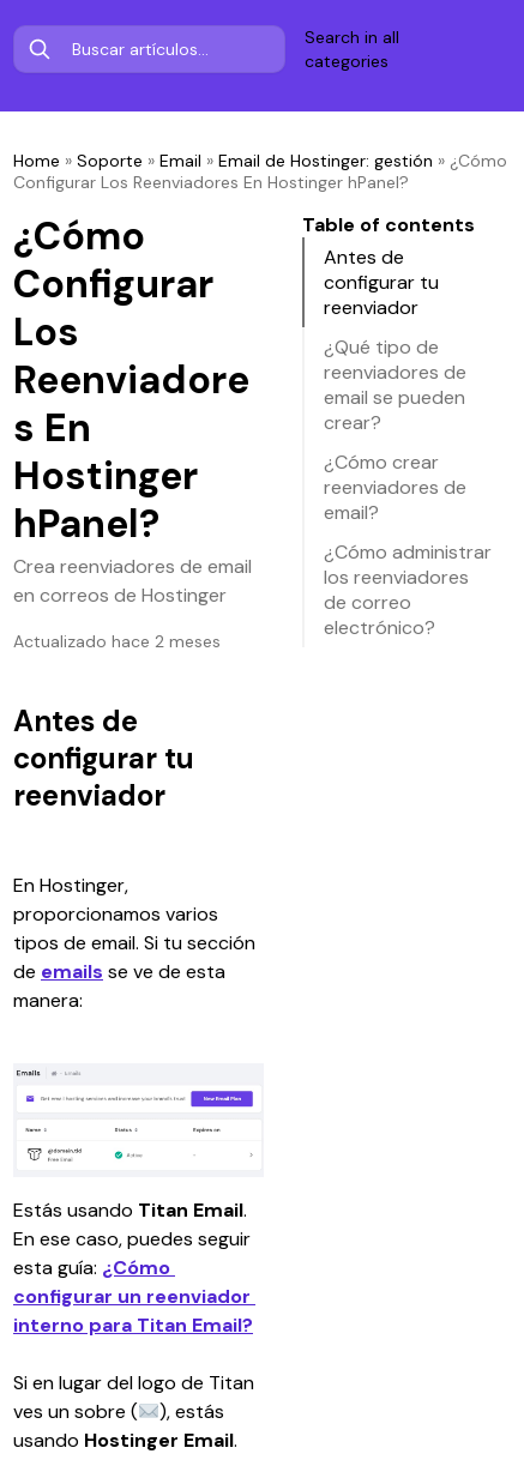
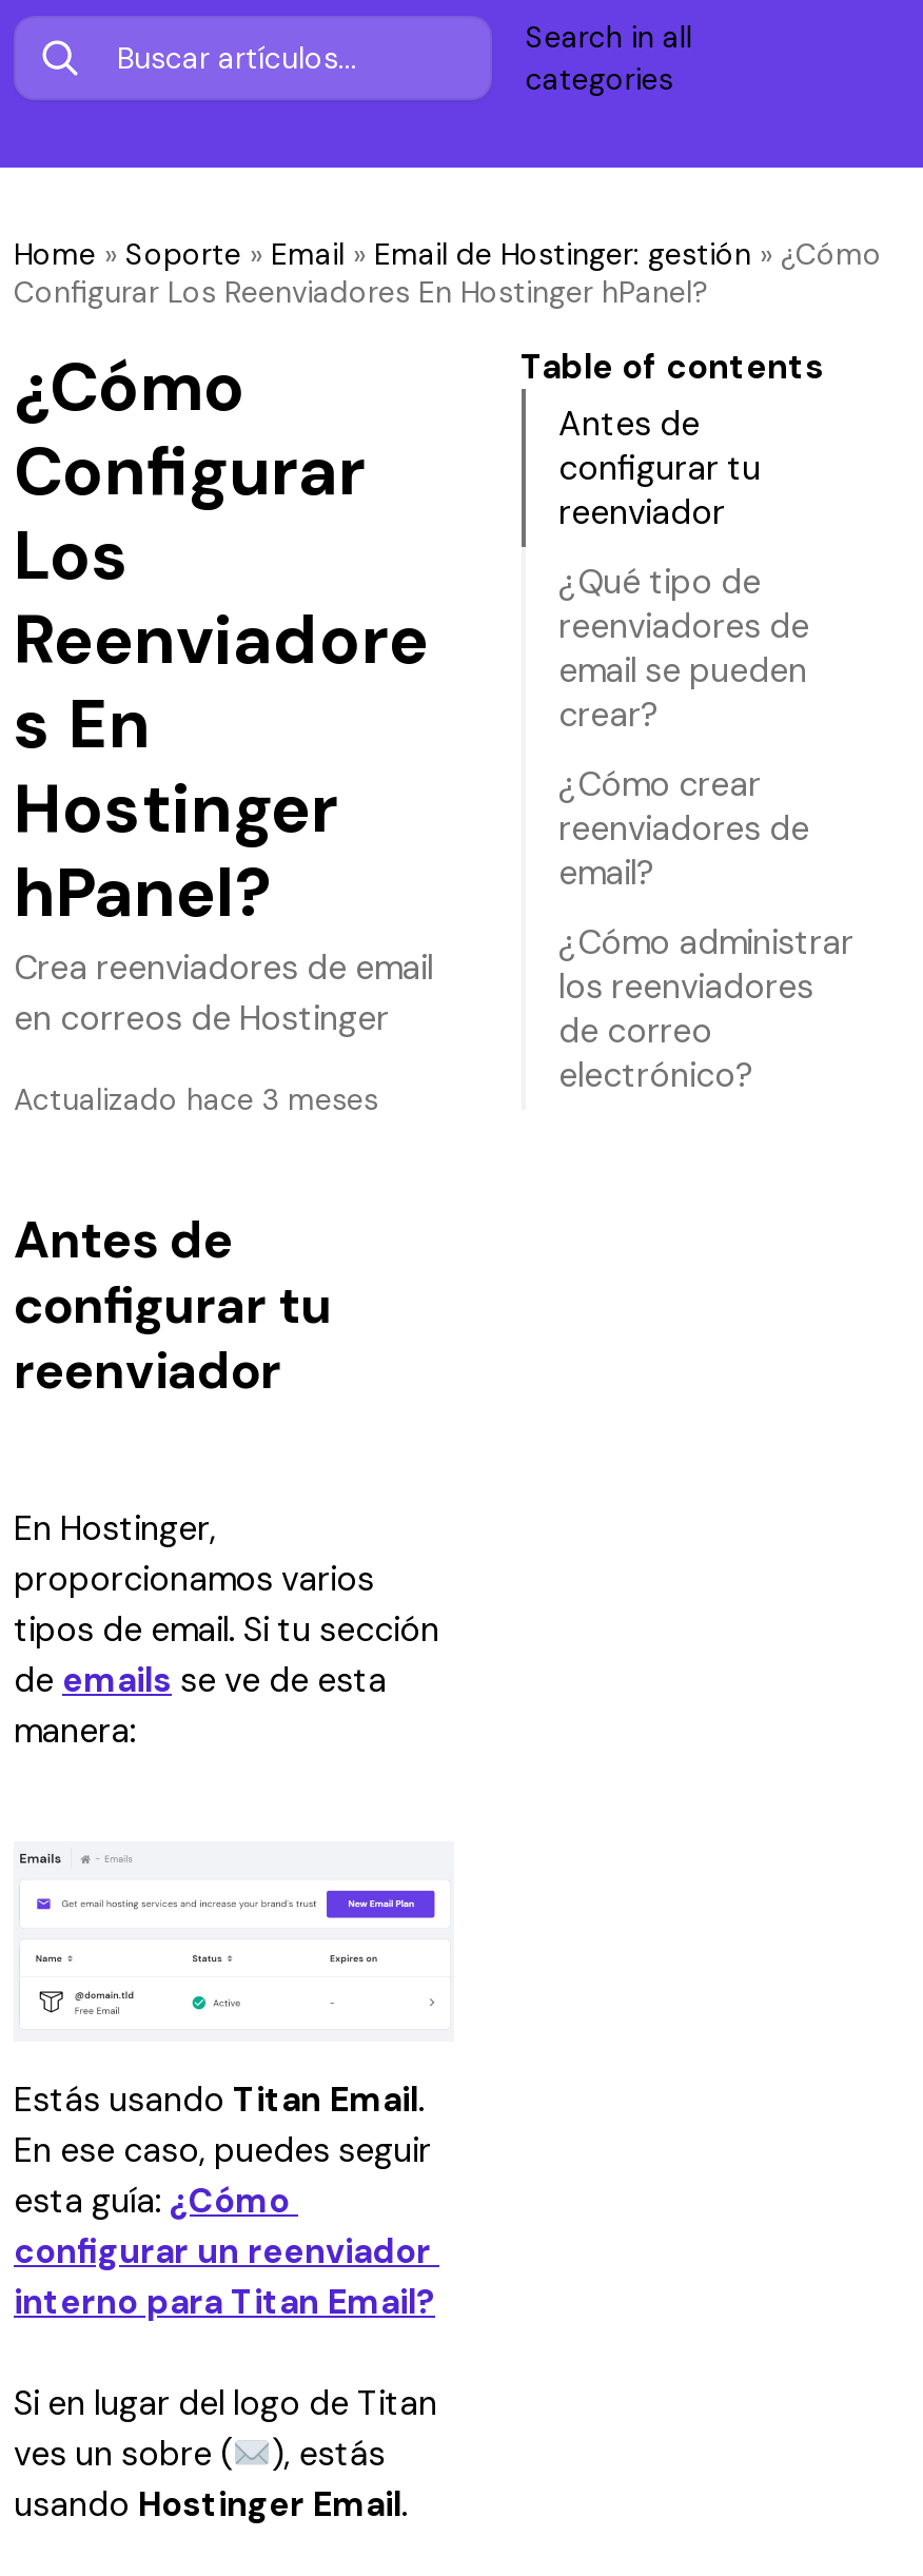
[13,631,221,652] Actualizado hace 2 meses -> [14,1080,378,1118] Actualizado hace 3 meses

